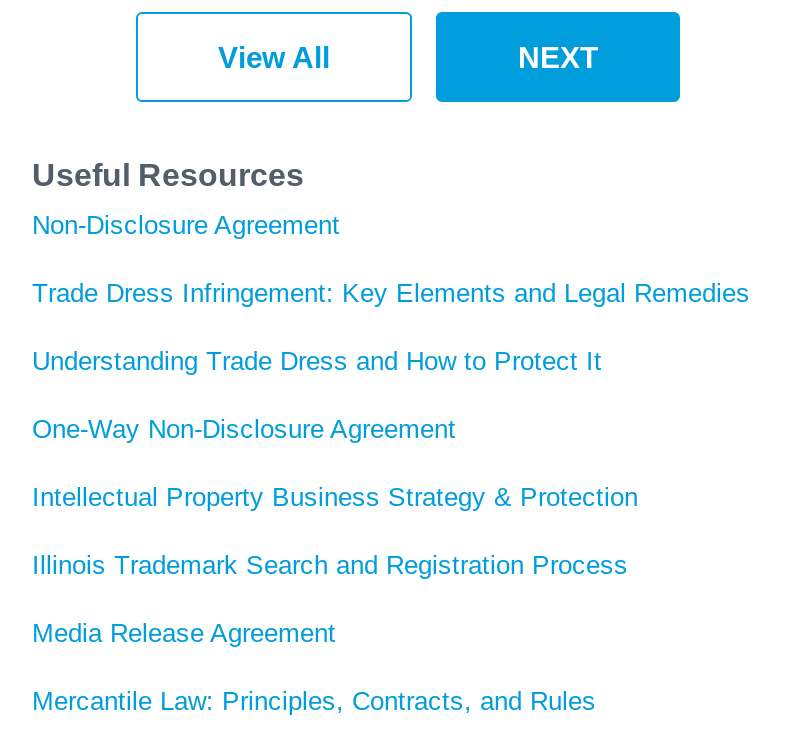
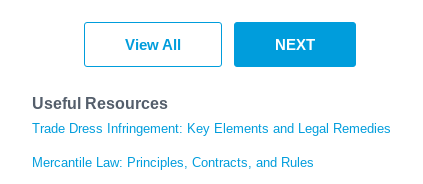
[32,209,340,239] Non-Disclosure Agreement -> none
[32,345,638,647] Understanding Trade Dress and How to Protect It | One-Way Non-Disclosure Agreement | Intellectual Property Business Strategy & Protection | Illinois Trademark Search and Registration Process | Media Release Agreement -> none

